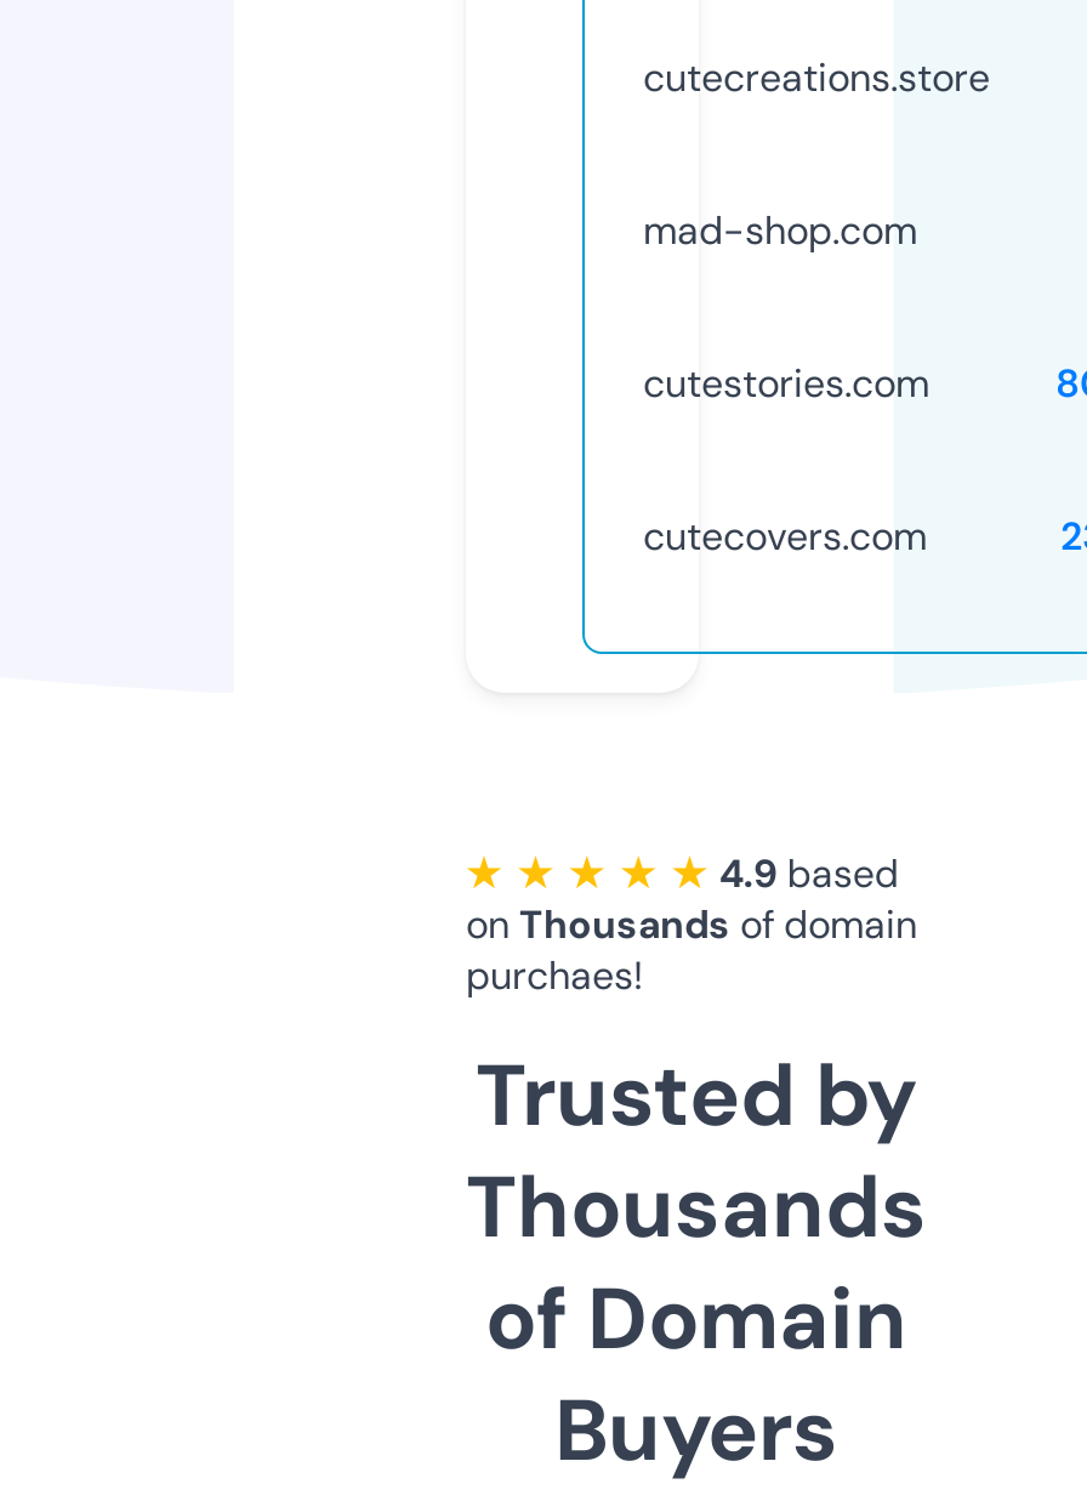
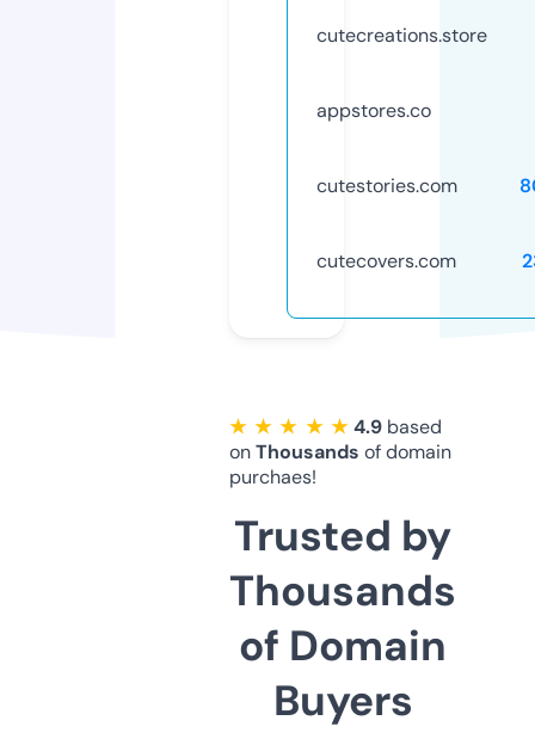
[643,205,917,256] mad-shop.com -> [316,98,431,123] appstores.co

